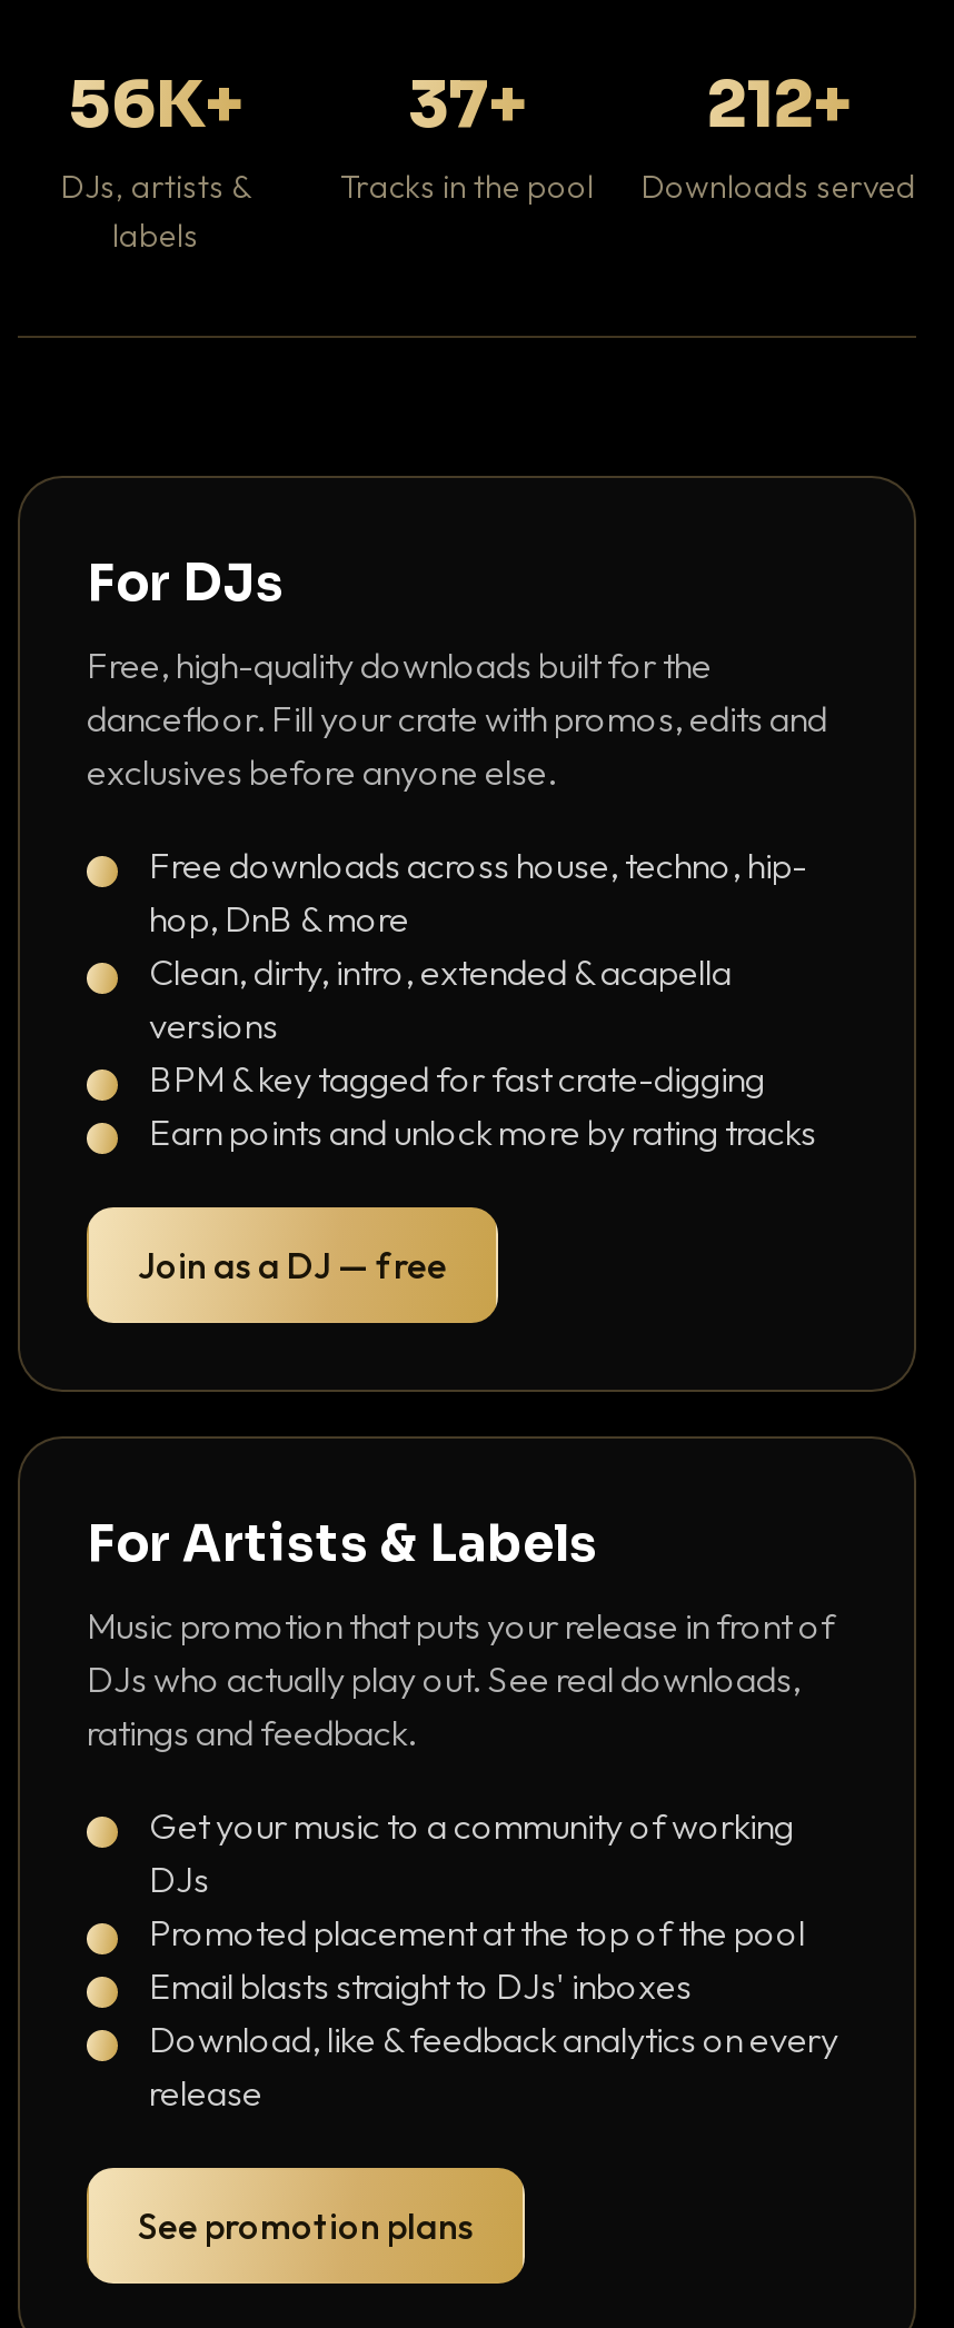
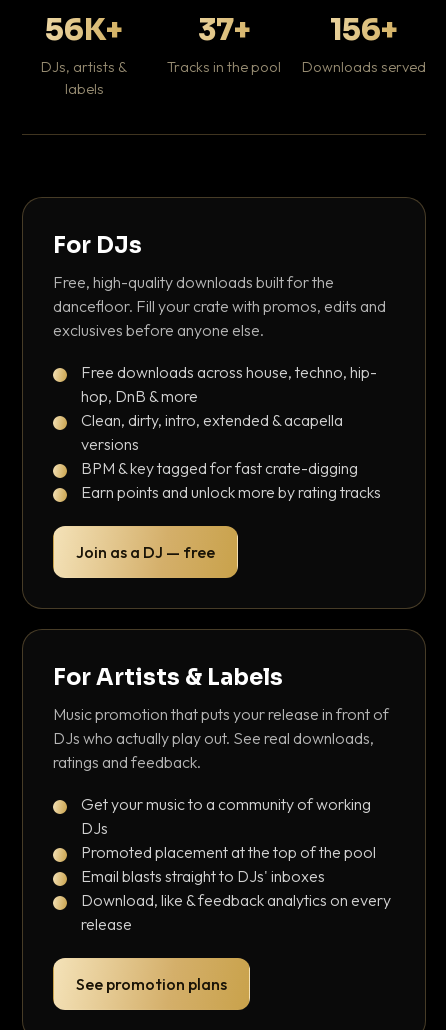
[706,64,851,145] 212+ -> [330,12,398,48] 156+

